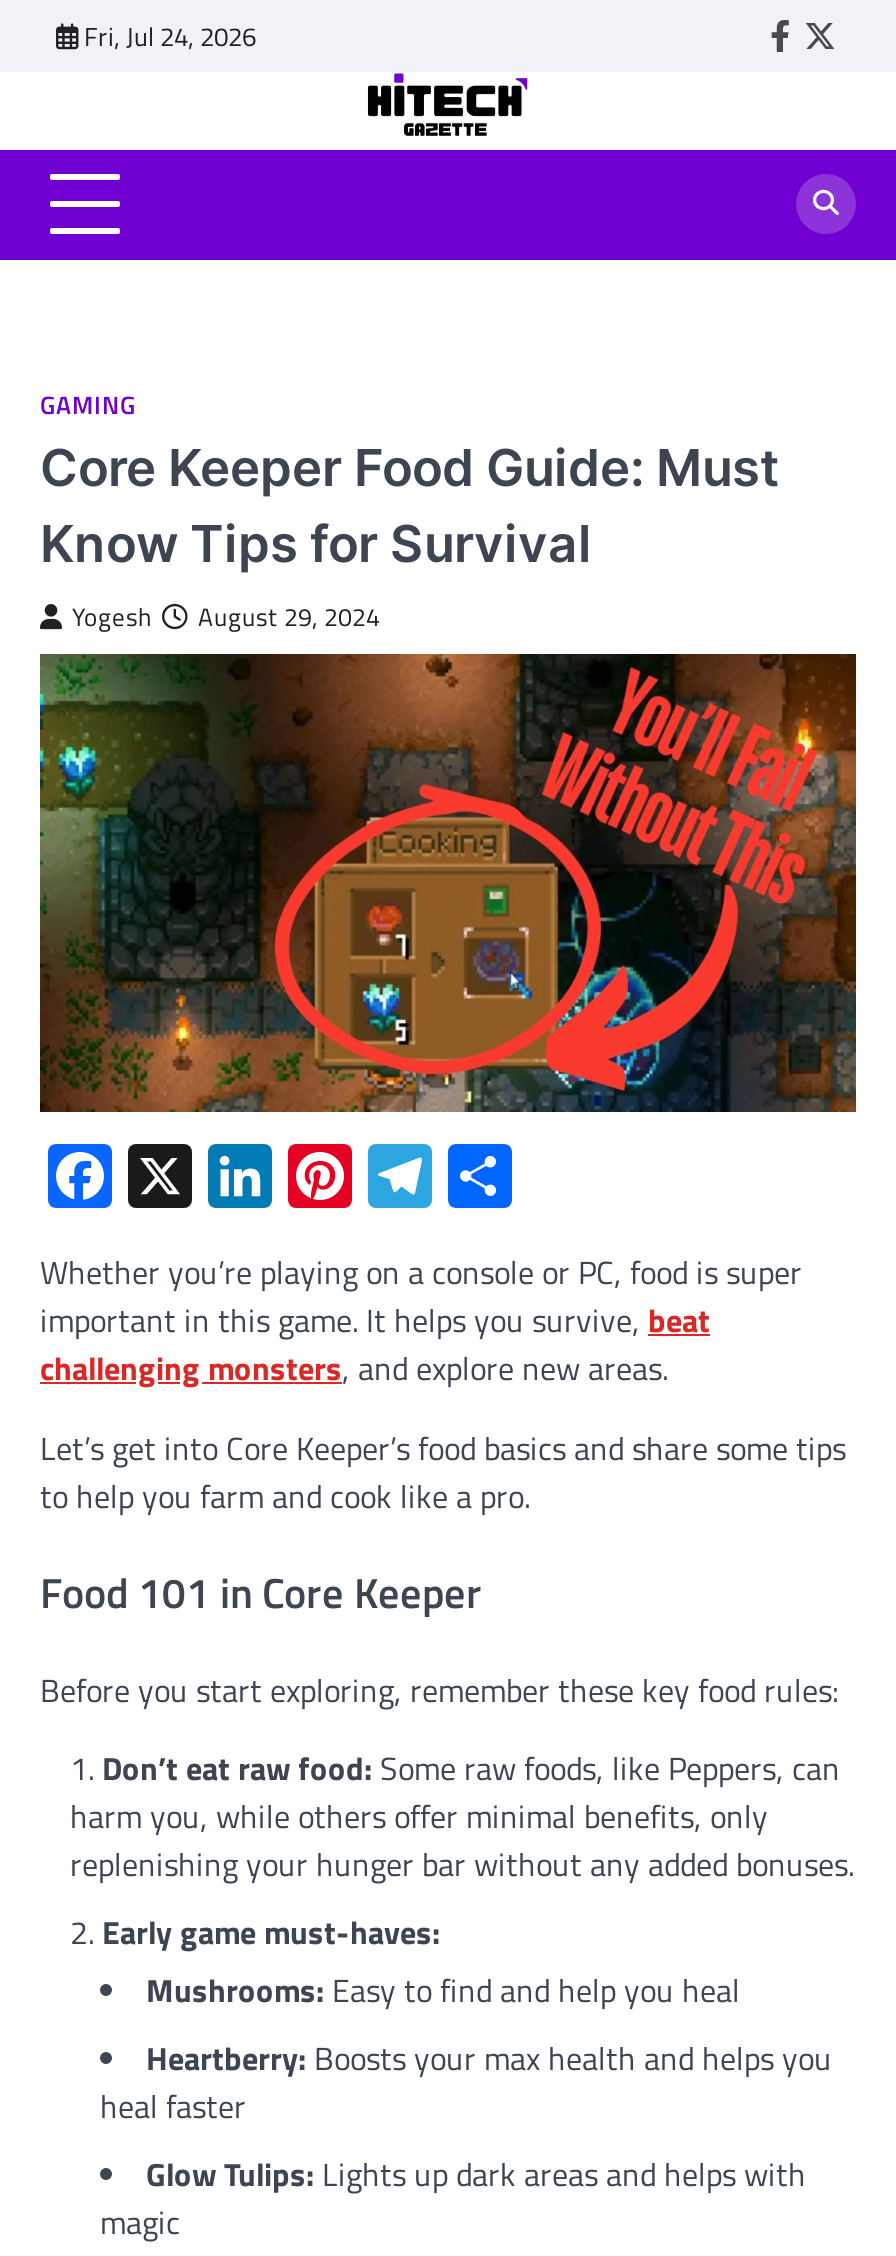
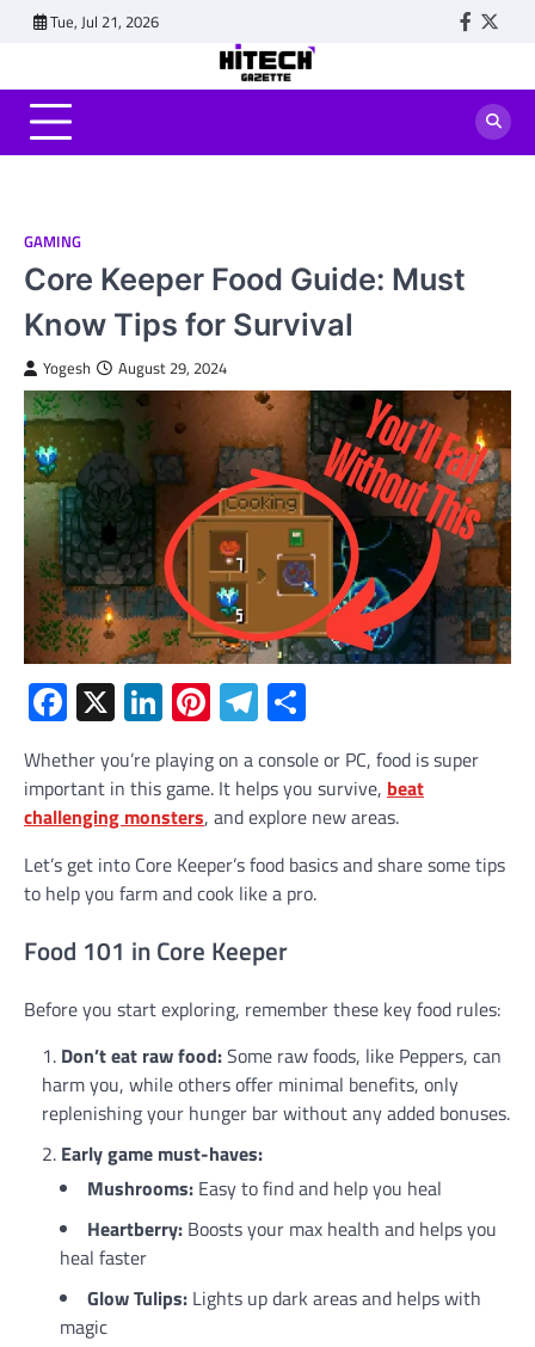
[84,15,256,55] Fri, Jul 24, 2026 -> [50,9,159,33] Tue, Jul 21, 2026

